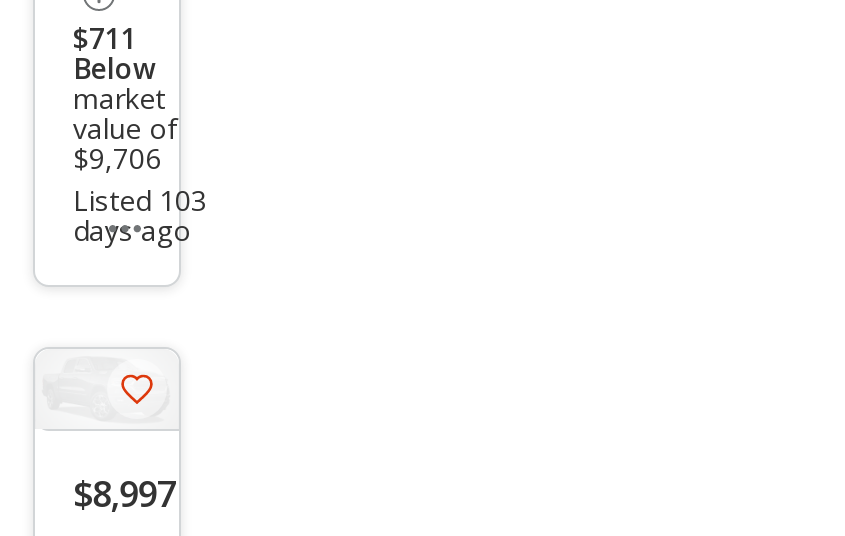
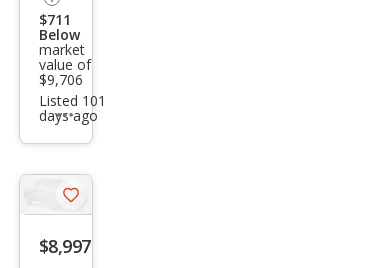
[73,182,207,220] Listed 103 -> [39,91,106,110] Listed 101

